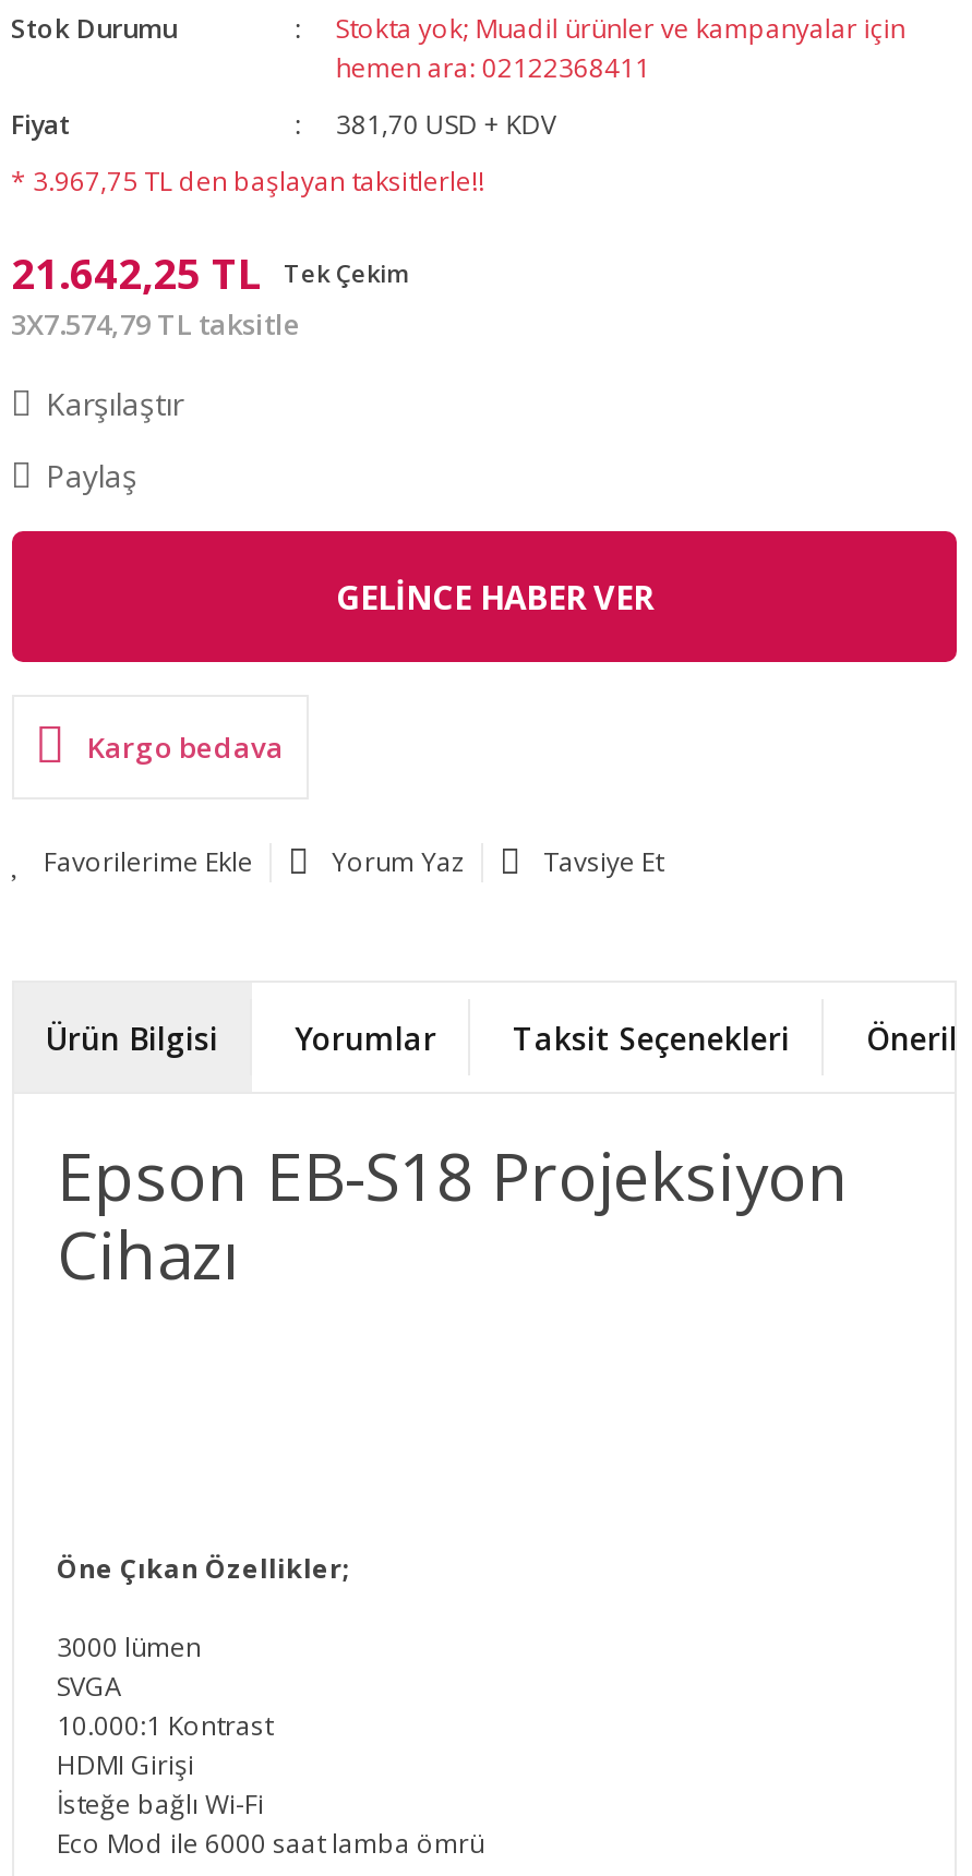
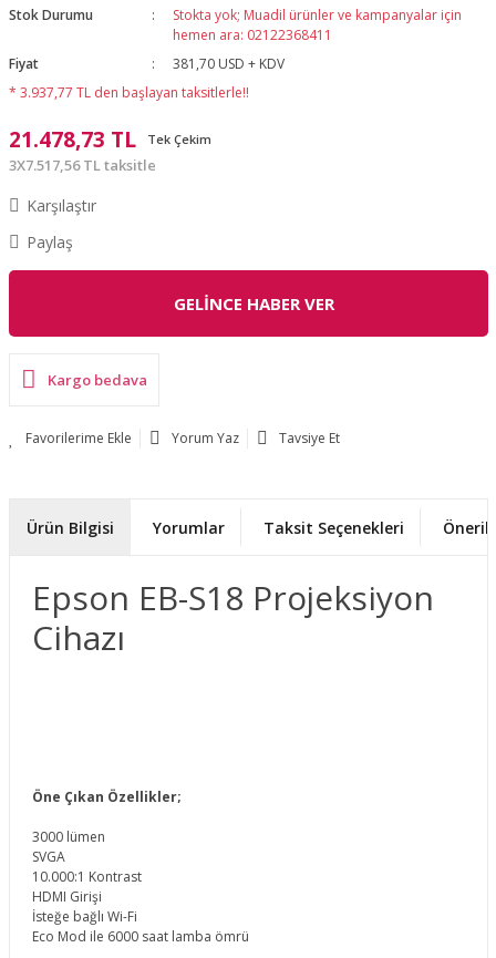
[11,163,484,200] * 3.967,75 TL den başlayan taksitlerle!! -> [8,83,249,102] * 3.937,77 TL den başlayan taksitlerle!!
[11,245,410,302] 21.642,25 TL Tek Çekim -> [8,125,211,154] 21.478,73 TL Tek Çekim
[11,304,301,344] 3X7.574,79 TL taksitle -> [8,155,156,175] 3X7.517,56 TL taksitle

